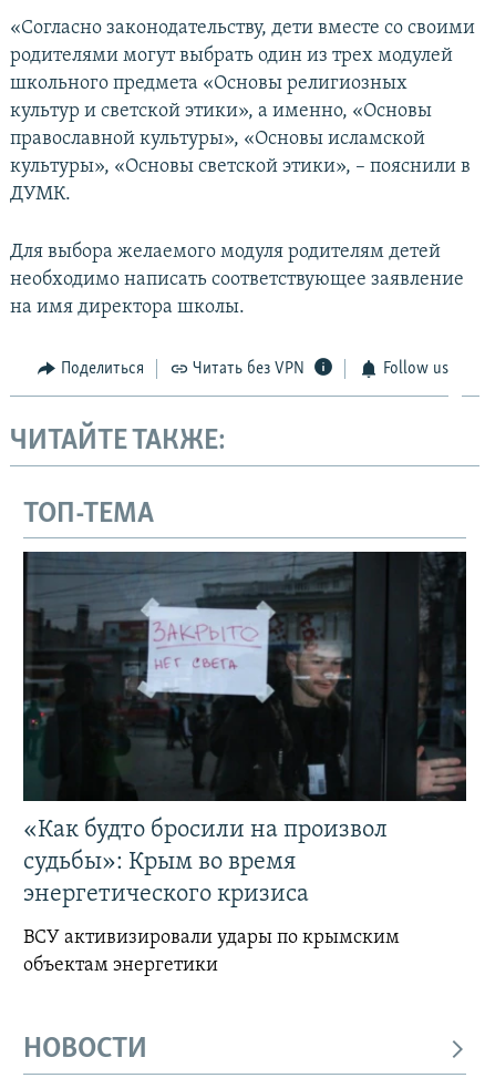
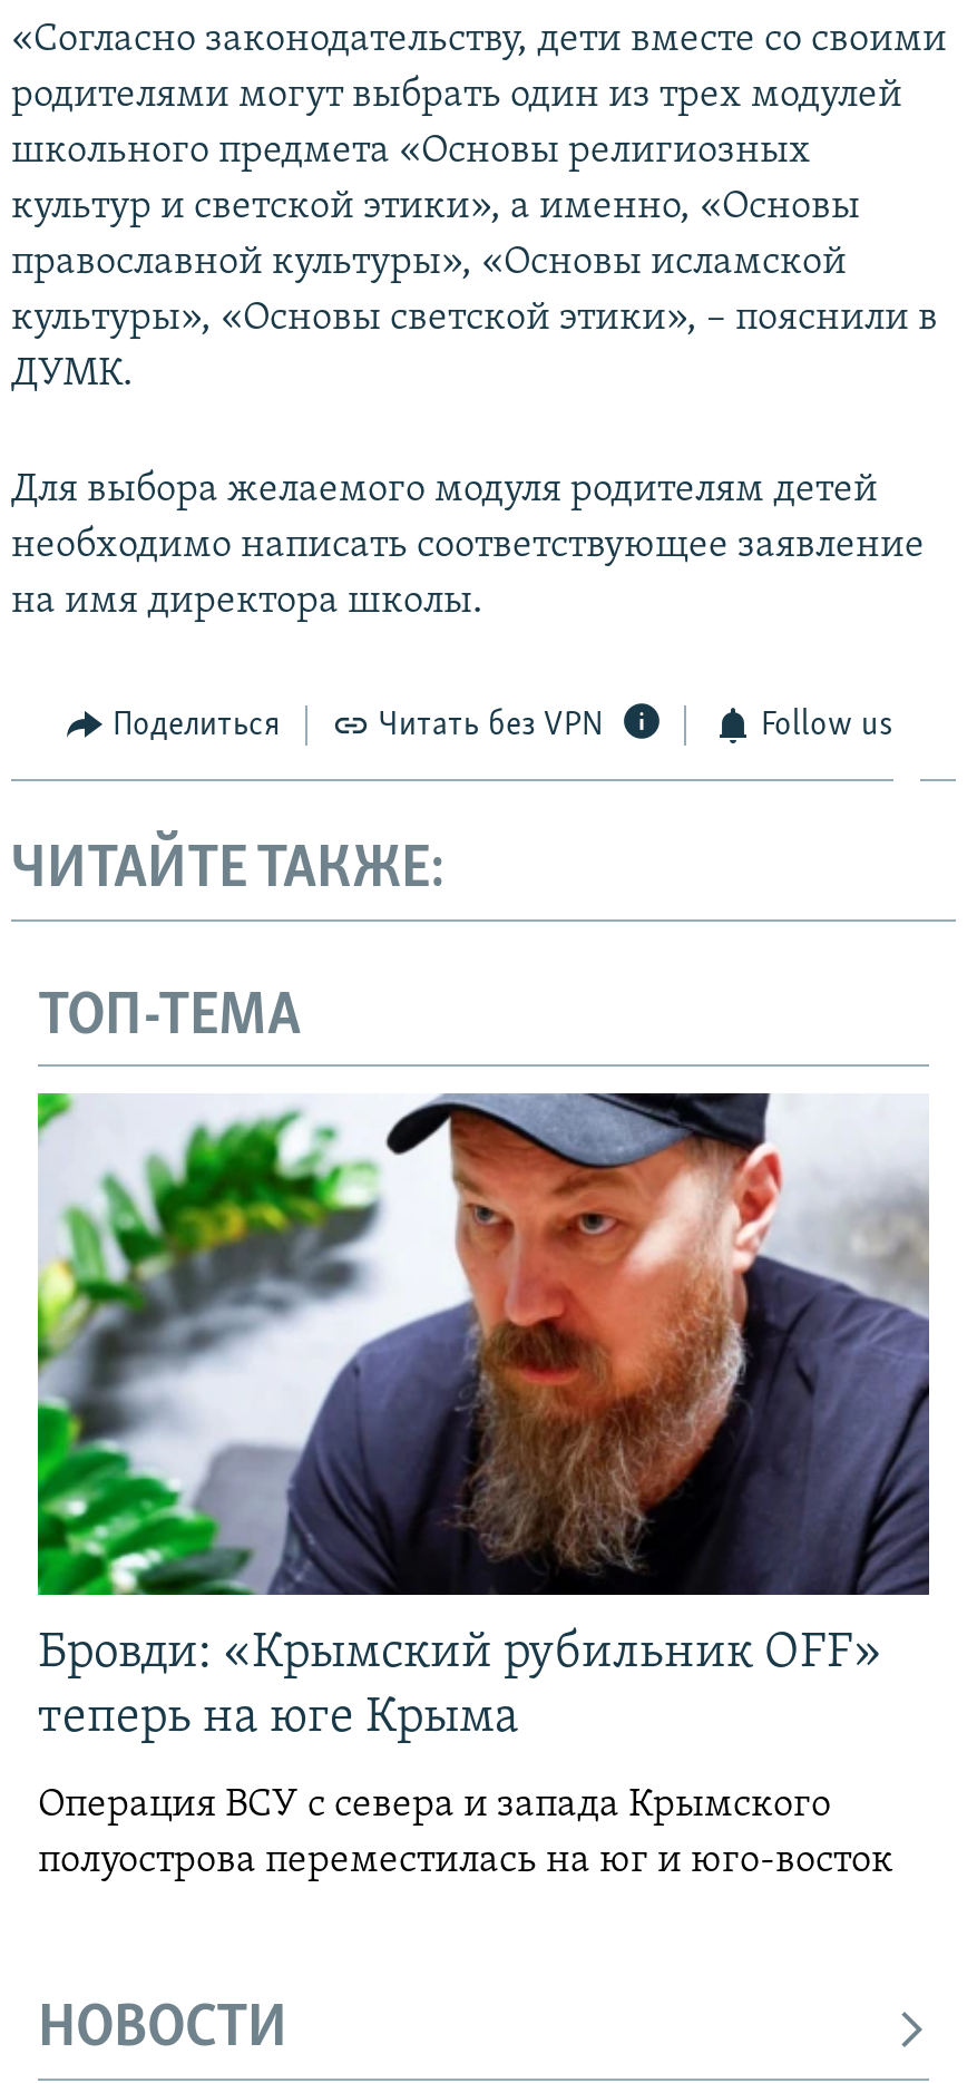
[22,551,467,908] [image] | «Как будто бросили на произвол | судьбы»: Крым во время | энергетического кризиса -> [36,1091,931,1745] [image] | Бровди: «Крымский рубильник OFF» | теперь на юге Крыма
[23,928,400,977] ВСУ активизировали удары по крымским | объектам энергетики -> [38,1785,893,1883] Операция ВСУ с севера и запада Крымского | полуострова переместилась на юг и юго-восток

